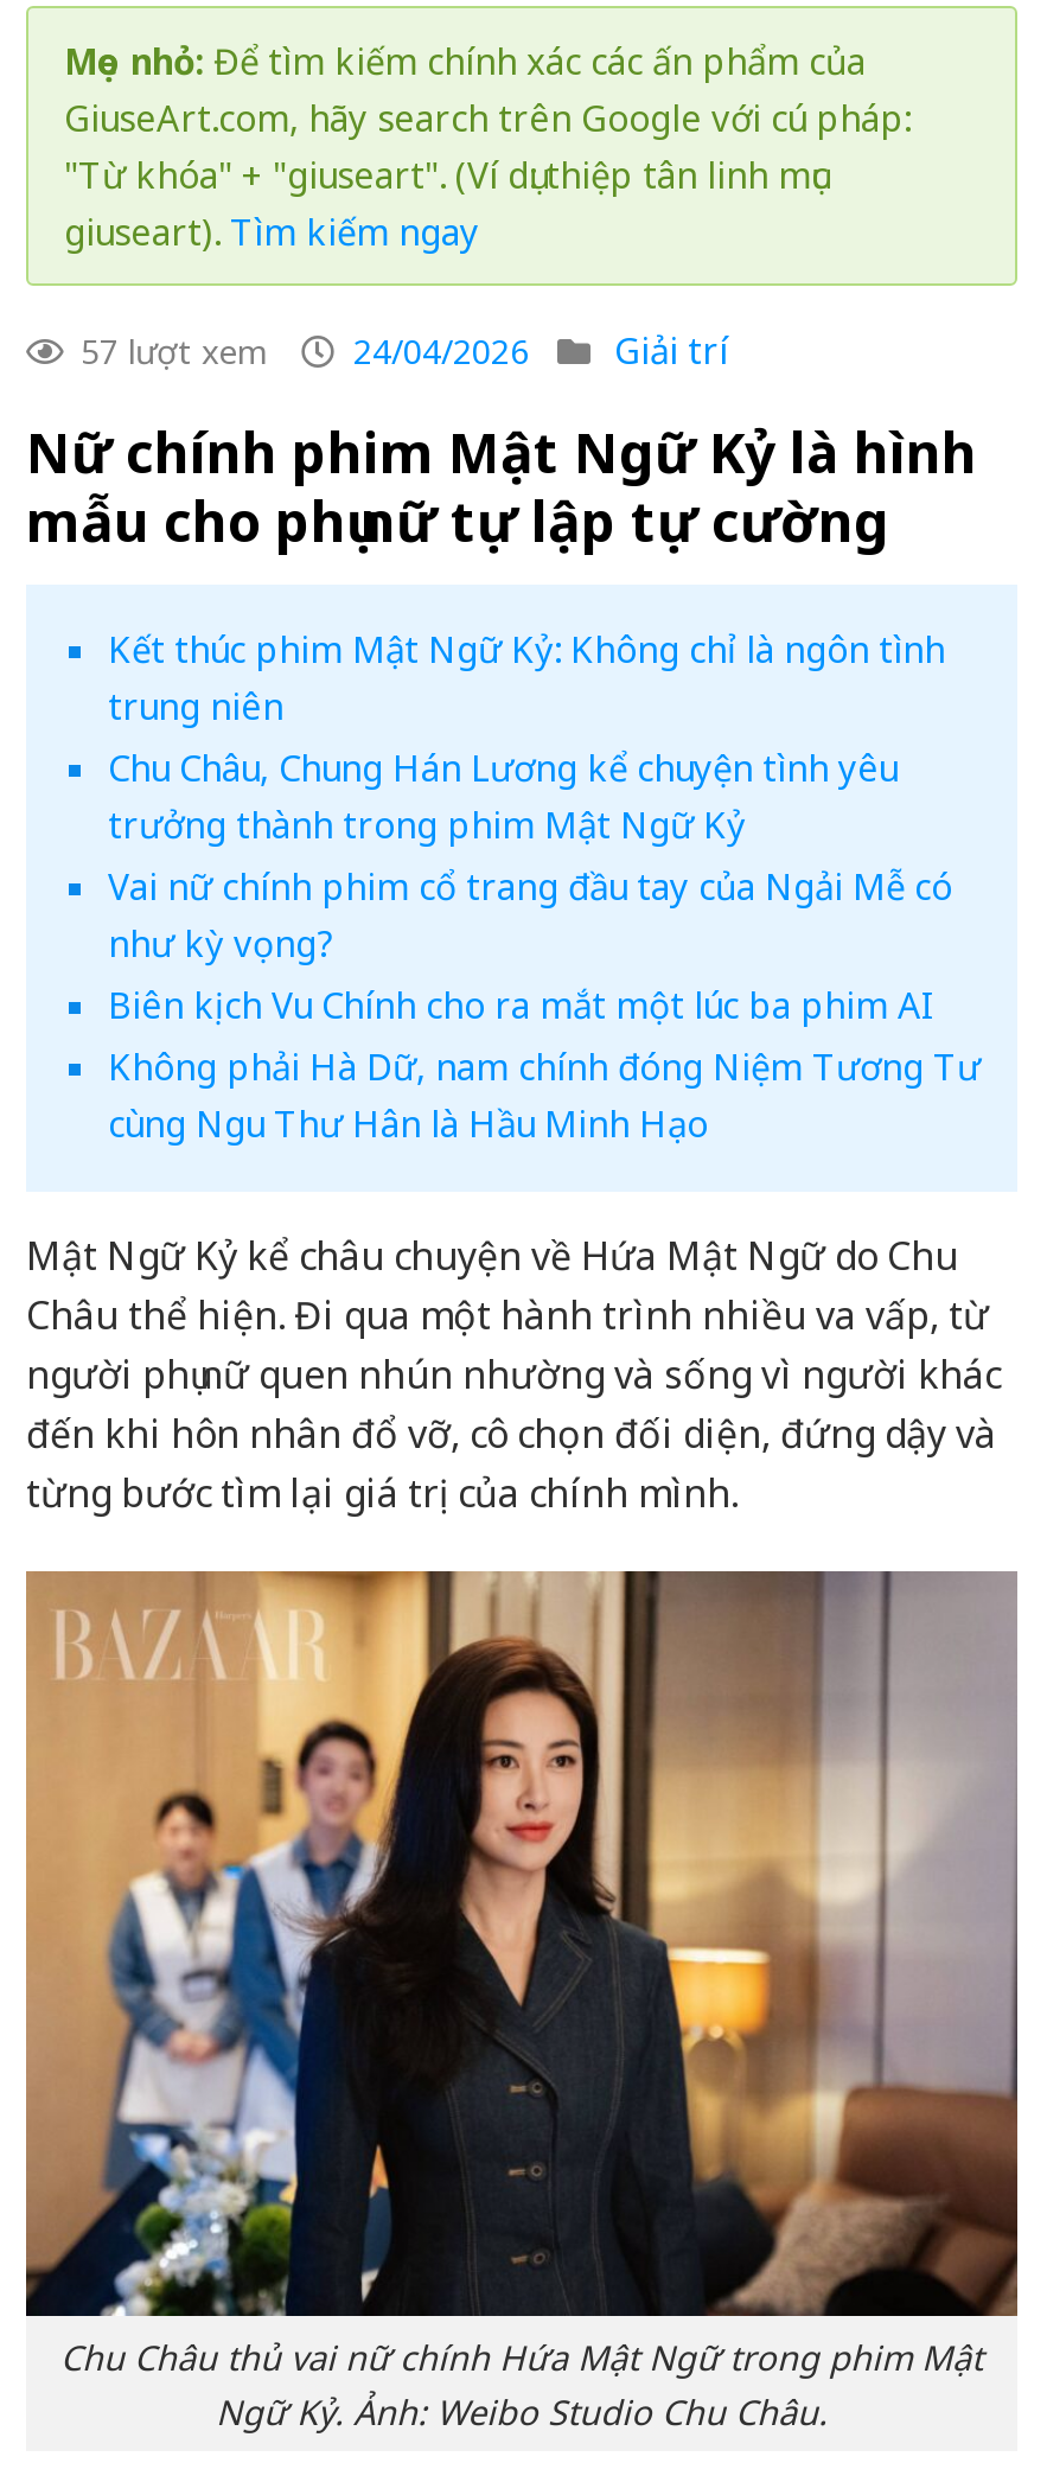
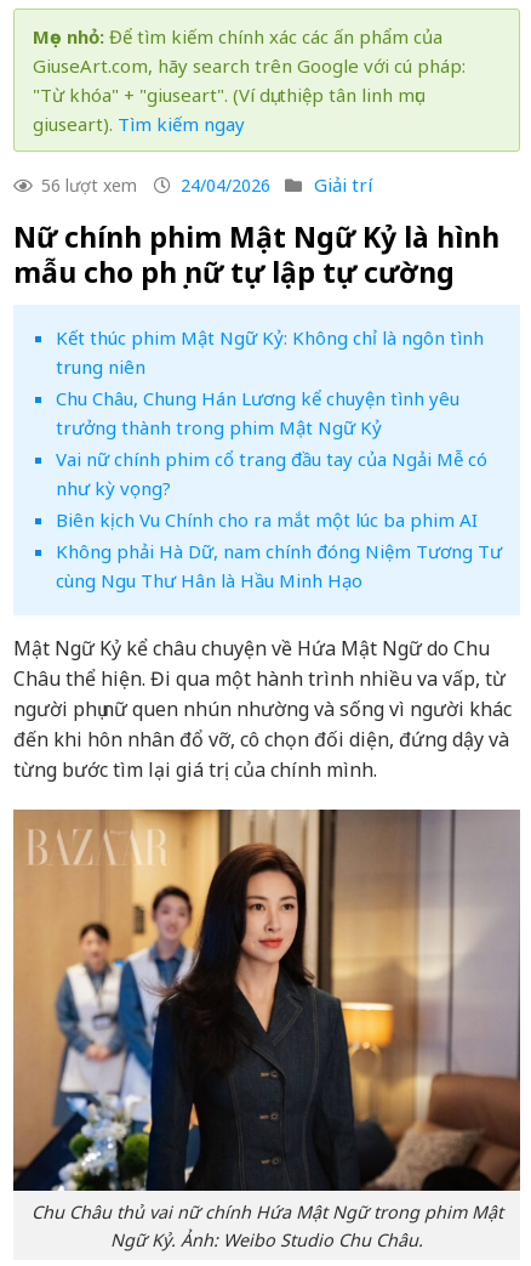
[71,326,728,374] 57 lượt xem 24/04/2026 Giải trí -> [36,172,372,197] 56 lượt xem 24/04/2026 Giải trí

